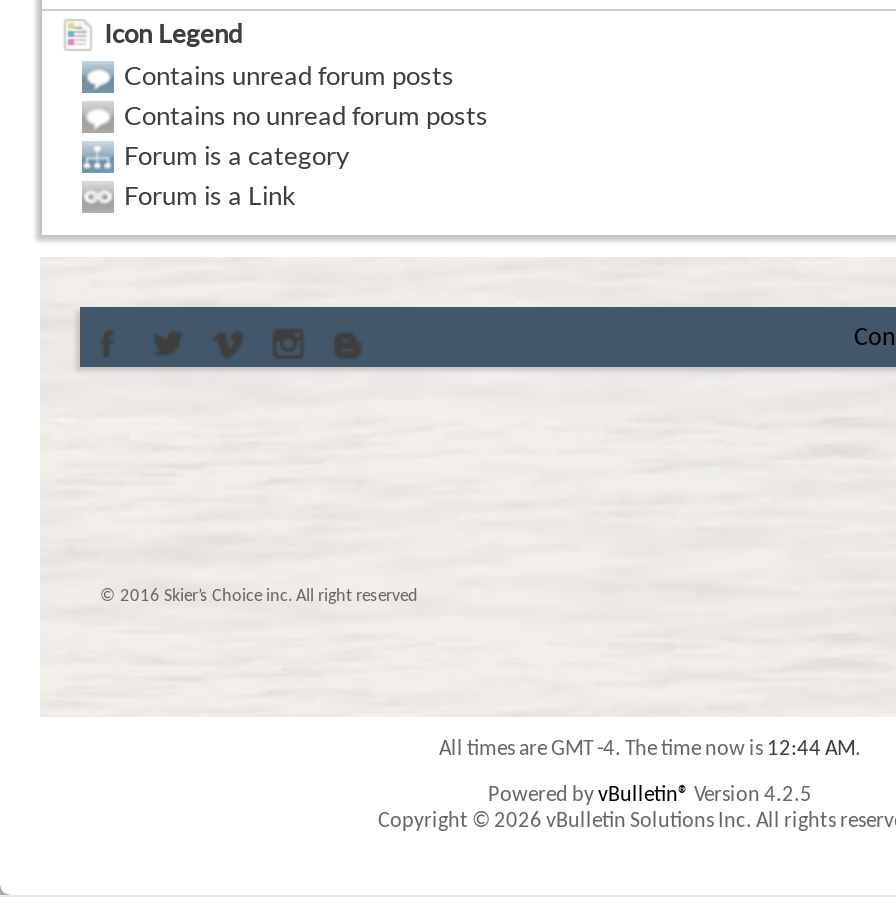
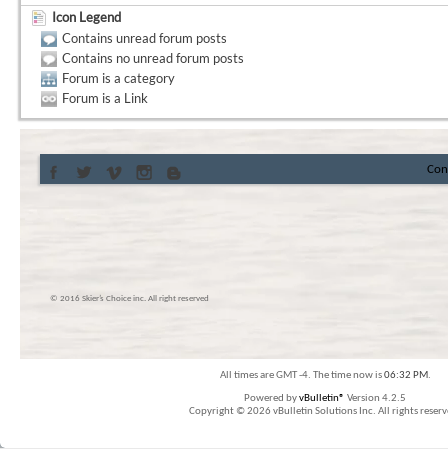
[439,739,861,761] All times are GMT -4. The time now is 12:44 AM. -> [219,370,430,381] All times are GMT -4. The time now is 06:32 PM.

